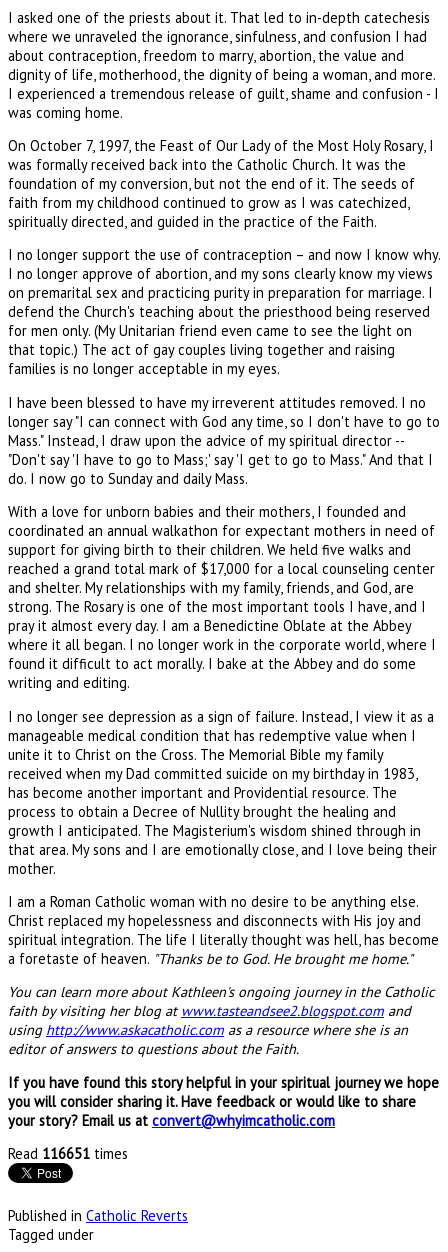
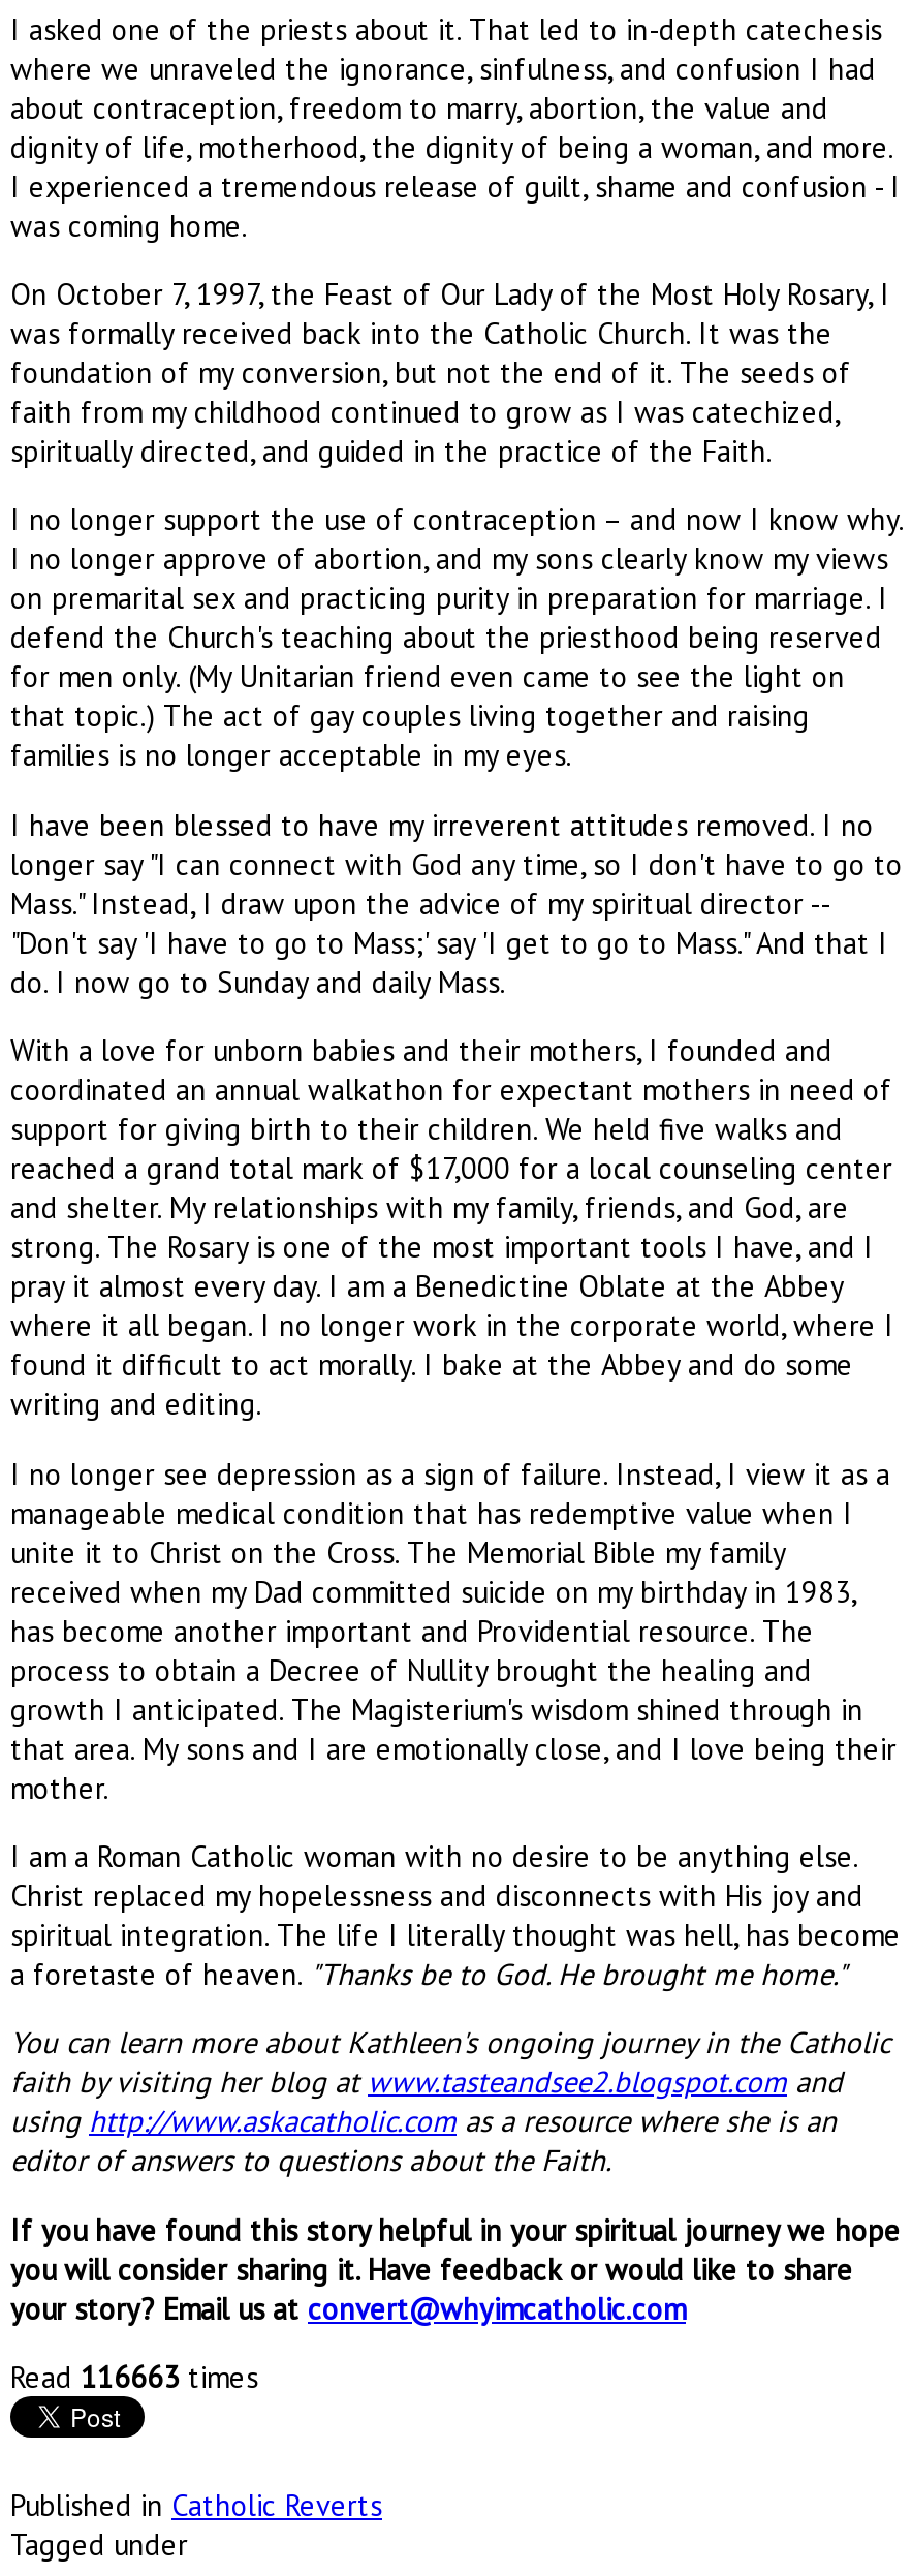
[8,1144,128,1163] Read 116651 times -> [10,2357,258,2397] Read 116663 times

